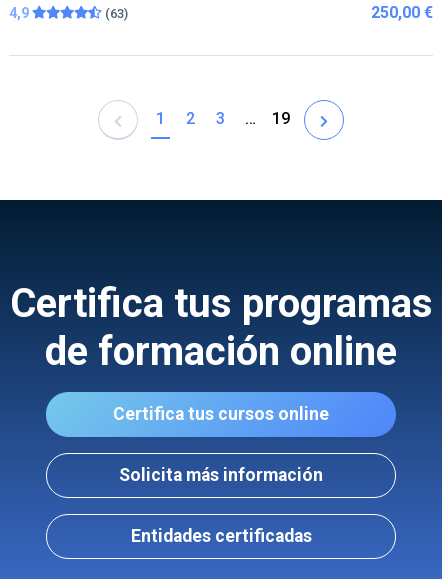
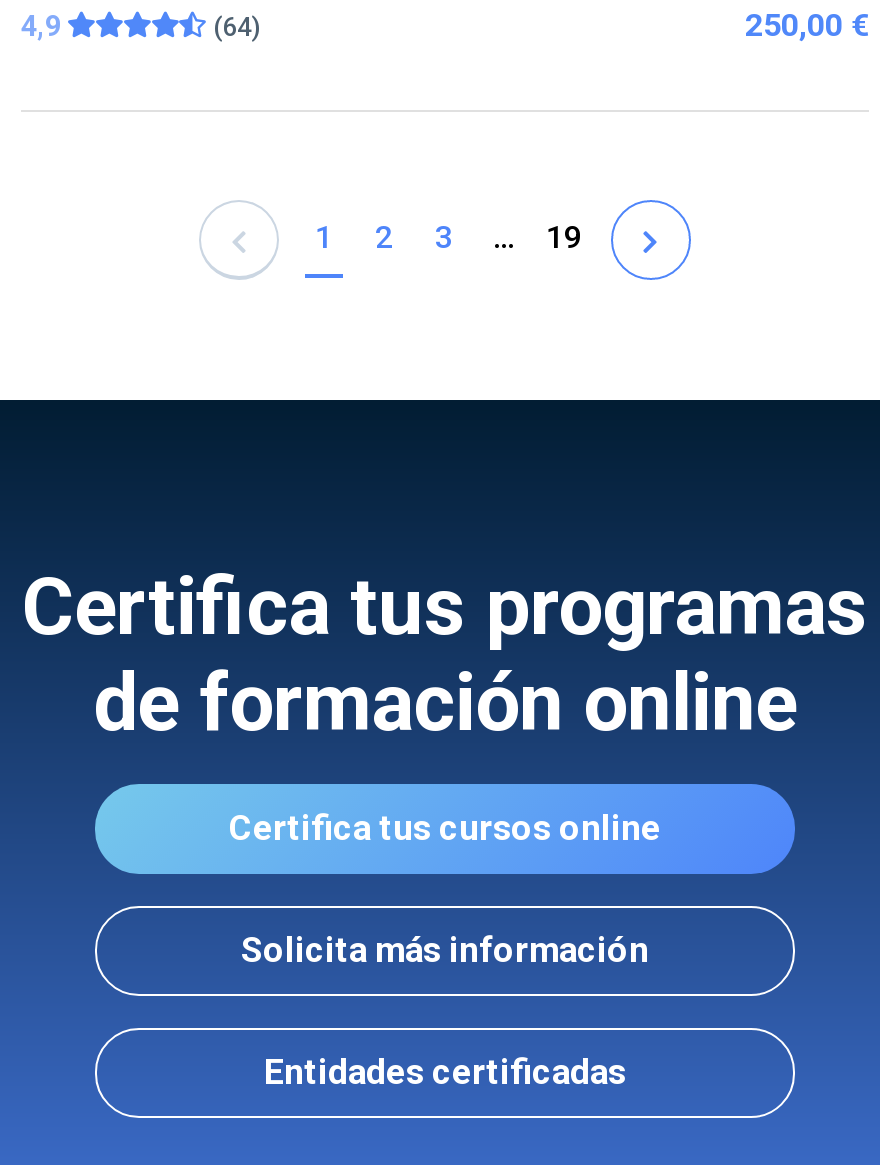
[105,5,128,20] (63) -> [213,11,259,41] (64)

